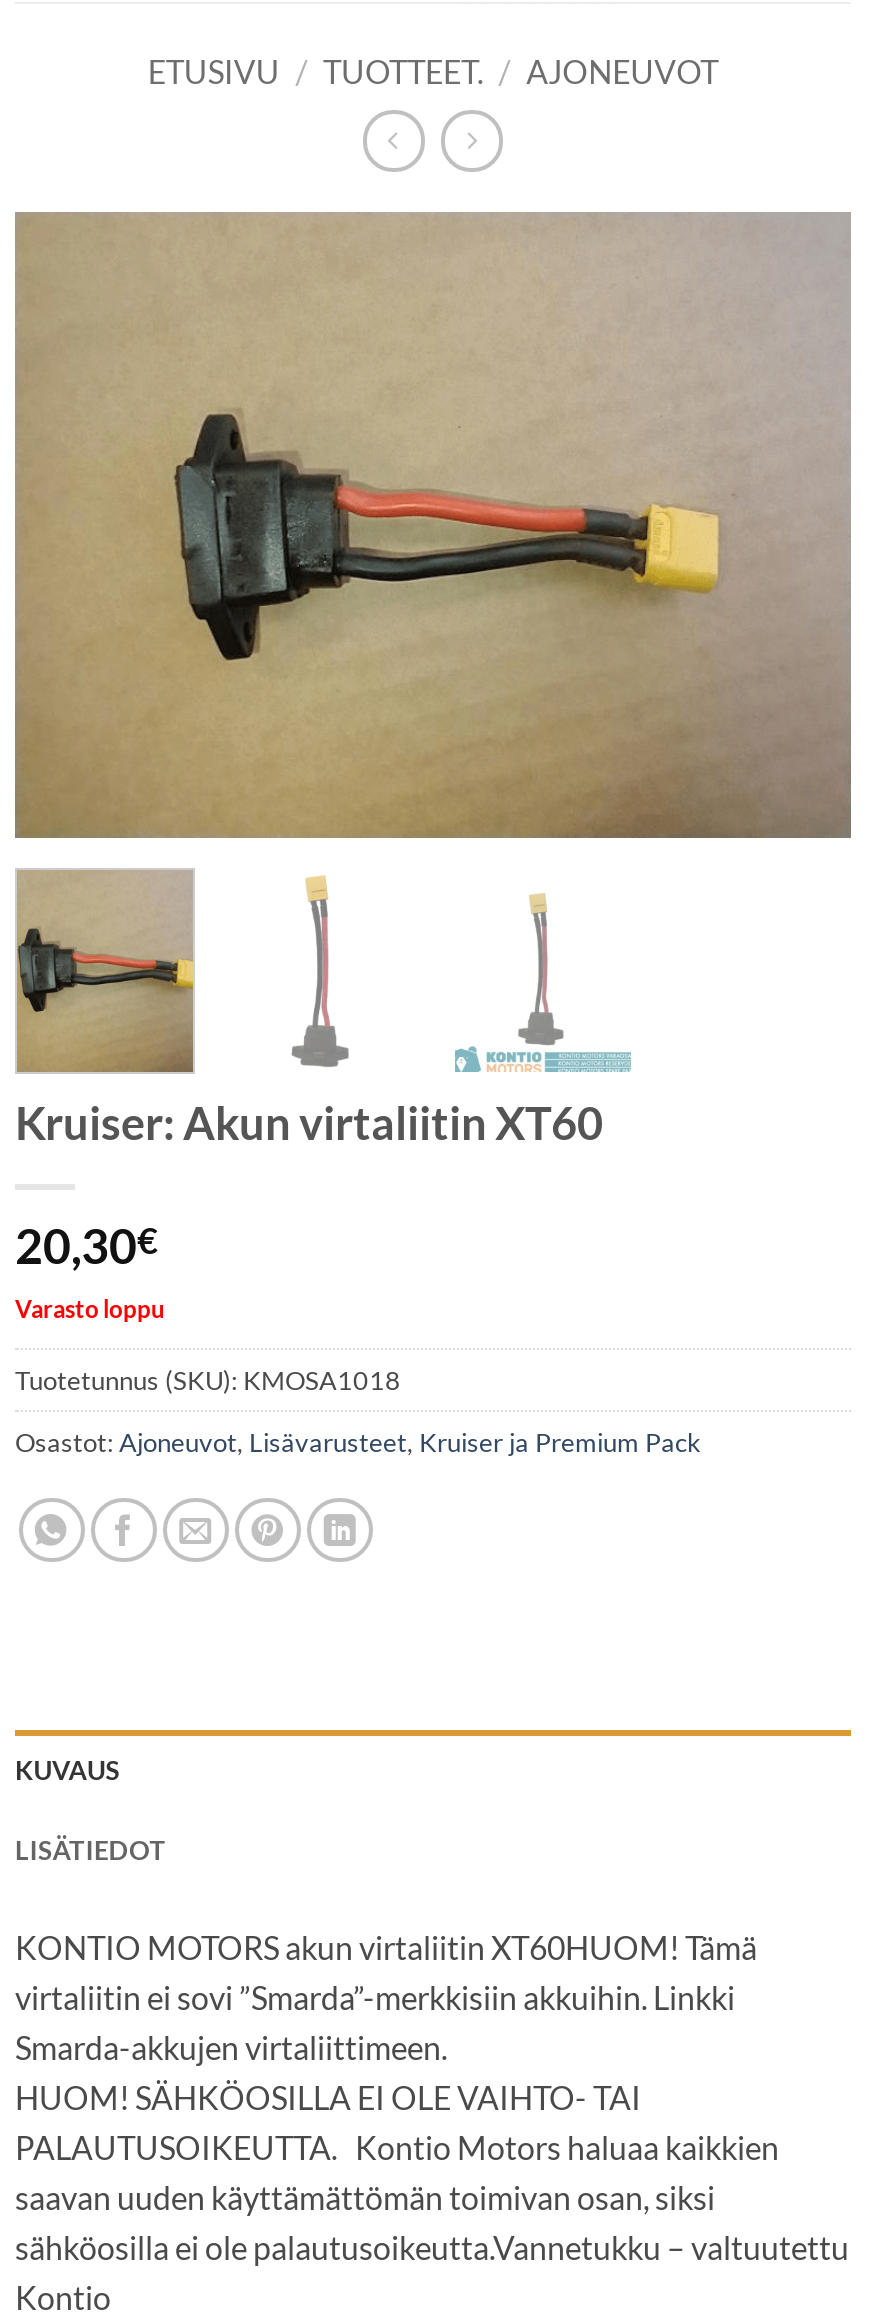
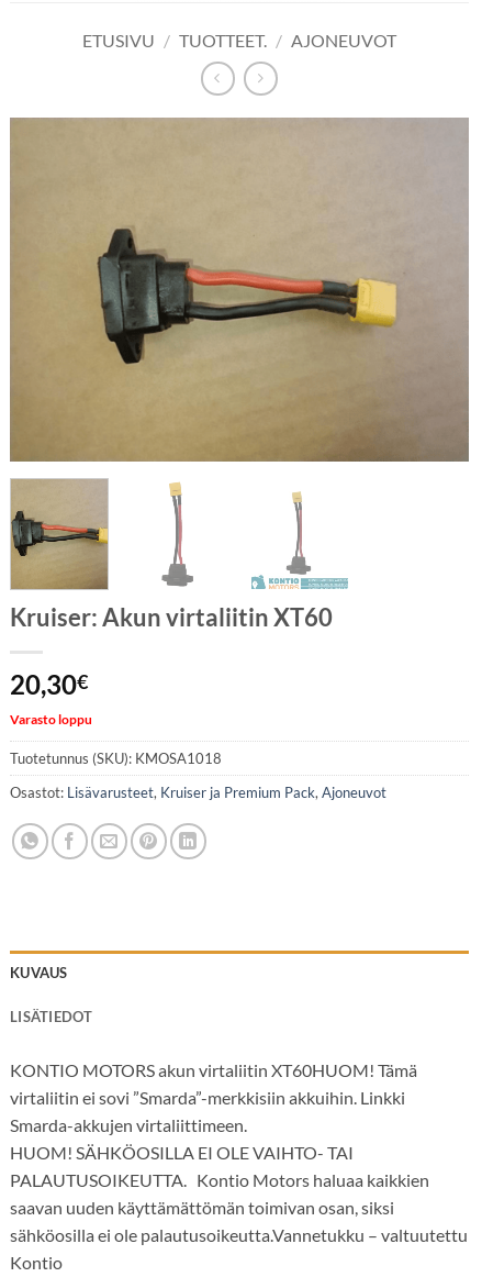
[15,1425,701,1457] Osastot: Ajoneuvot, Lisävarusteet, Kruiser ja Premium Pack -> [10,784,386,802] Osastot: Lisävarusteet, Kruiser ja Premium Pack, Ajoneuvot

